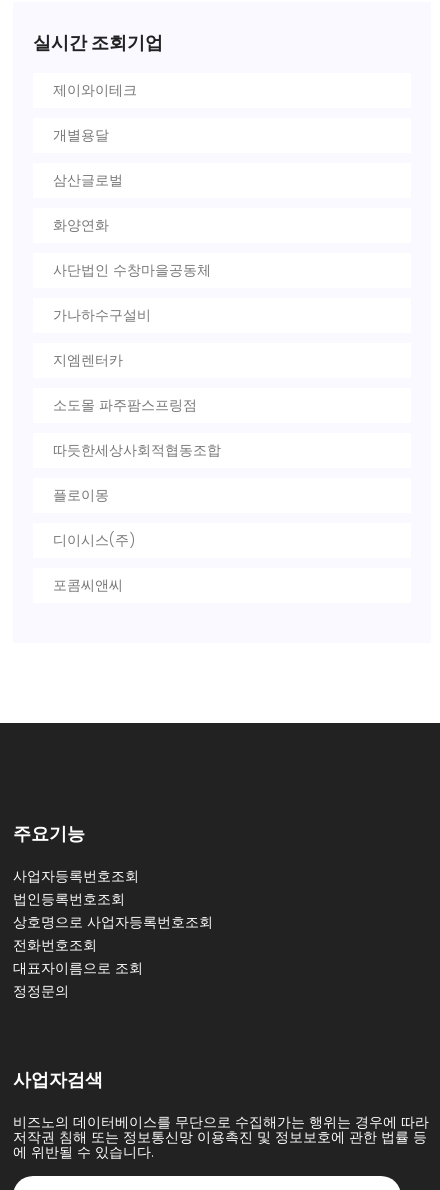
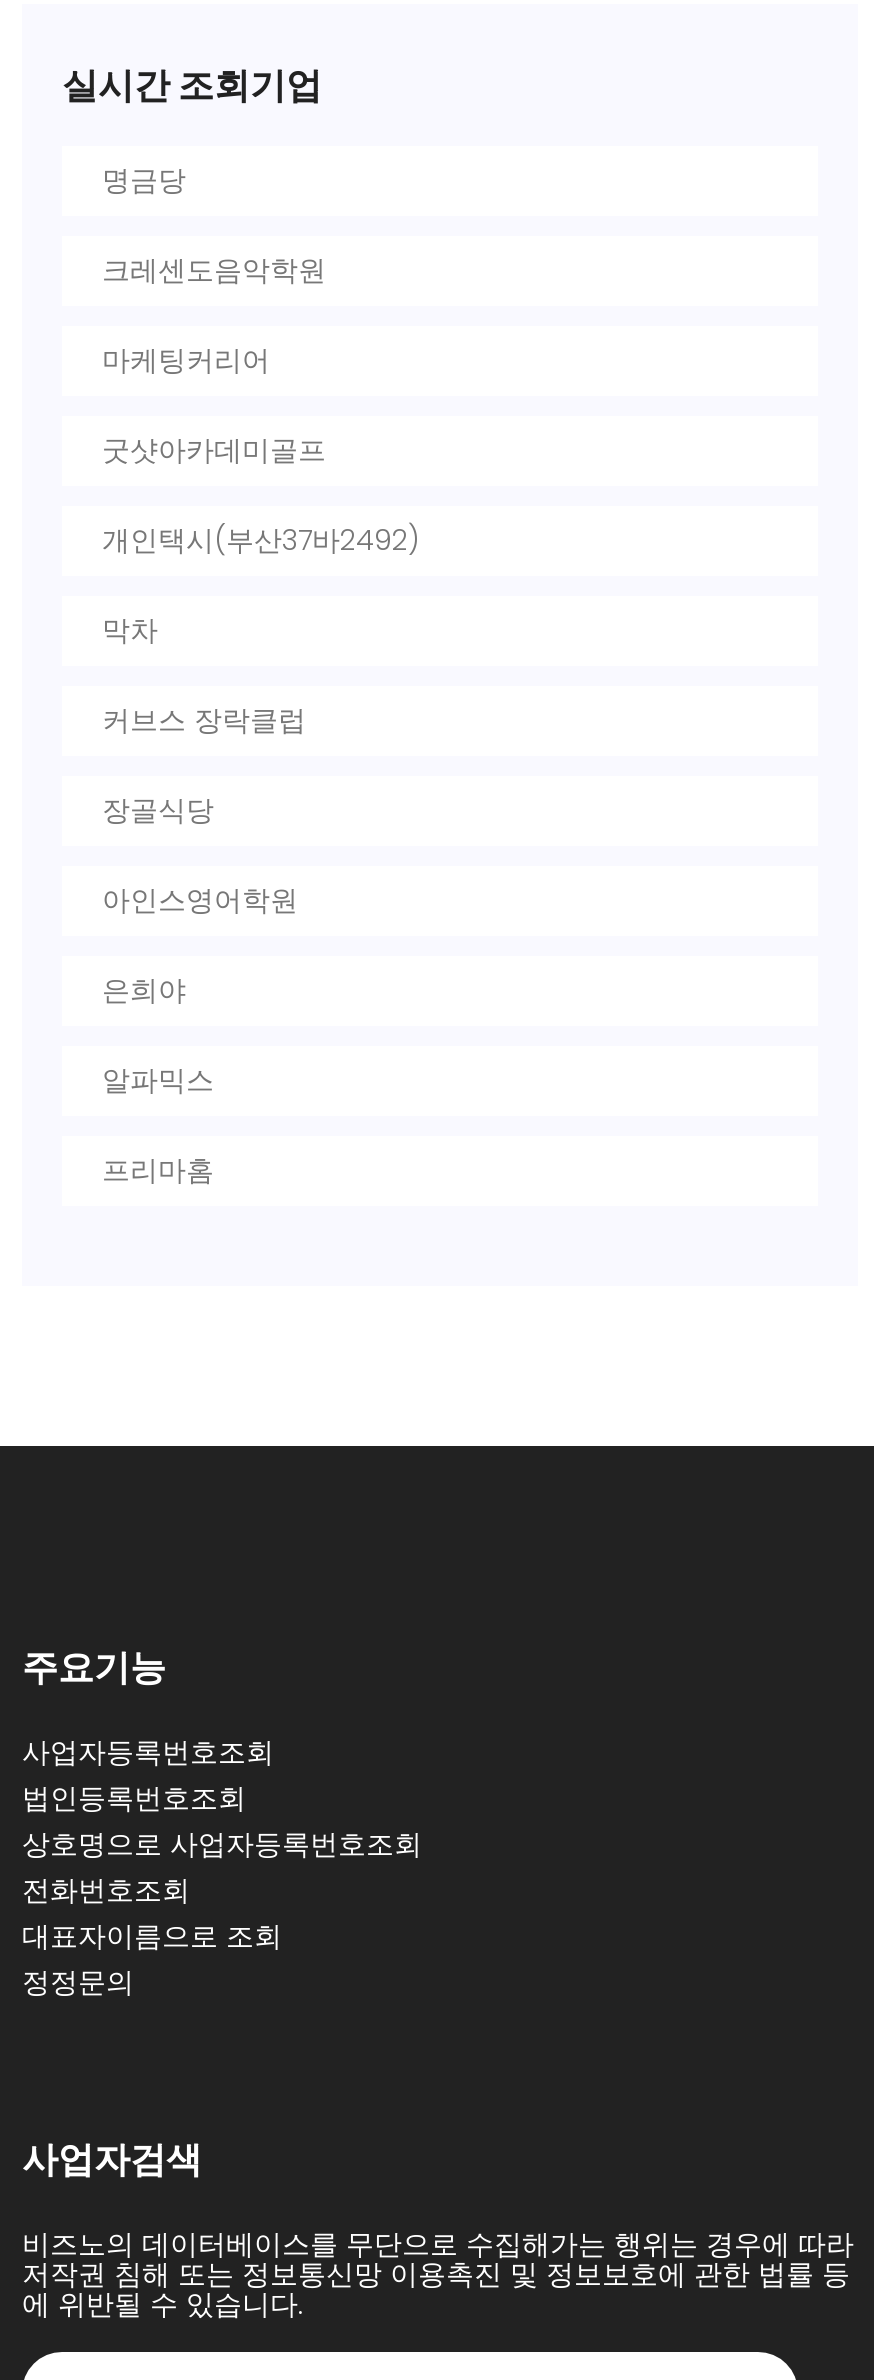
[53,80,137,100] 제이와이테크 -> [102,160,186,200] 명금당
[53,125,109,145] 개별용달 -> [102,250,326,290] 크레센도음악학원
[53,170,123,190] 삼산글로벌 -> [102,340,270,380] 마케팅커리어
[53,215,109,235] 화양연화 -> [102,430,326,470] 굿샷아카데미골프
[53,260,211,280] 사단법인 수창마을공동체 -> [102,520,420,560] 개인택시(부산37바2492)
[53,305,151,325] 가나하수구설비 -> [102,610,158,650] 막차
[53,350,123,370] 지엠렌터카 -> [102,700,306,740] 커브스 장락클럽
[53,395,197,415] 소도몰 파주팜스프링점 -> [102,790,214,830] 장골식당
[53,440,221,460] 따듯한세상사회적협동조합 -> [102,880,298,920] 아인스영어학원
[53,485,109,505] 플로이몽 -> [102,970,186,1010] 은희야
[53,530,135,550] 디이시스(주) -> [102,1060,214,1100] 알파믹스
[53,575,123,595] 포콤씨앤씨 -> [102,1150,214,1190] 프리마홈

